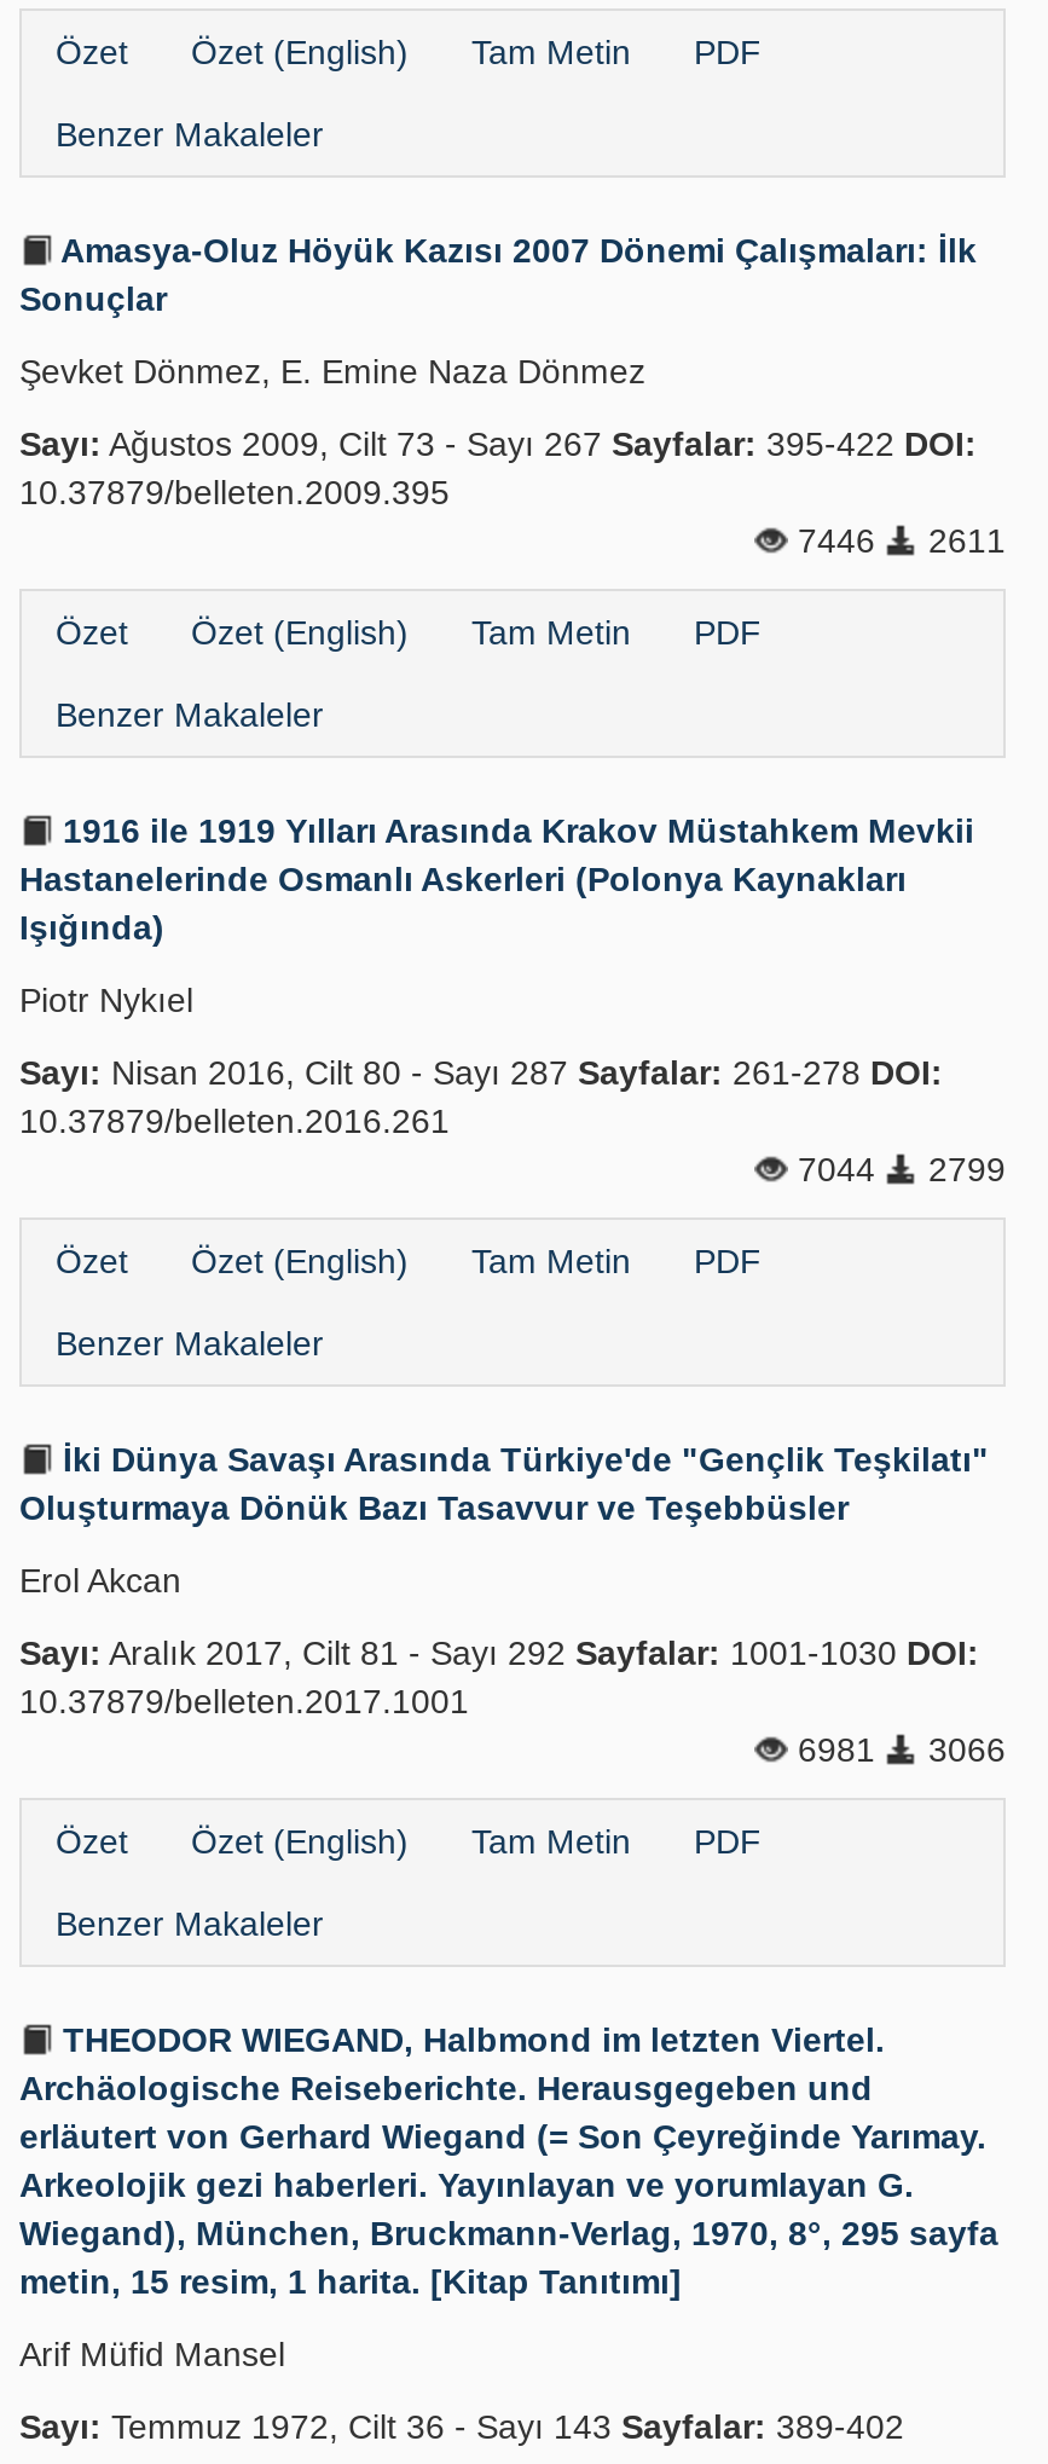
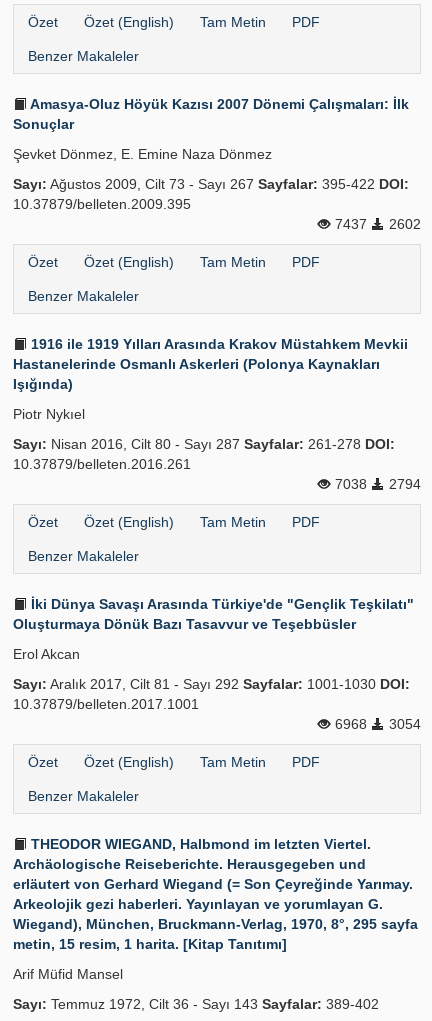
[788,521,885,560] 7446 -> [331,216,371,232] 7437
[919,521,1006,560] 2611 -> [385,216,421,232] 2602
[788,1150,885,1188] 7044 -> [331,476,371,492] 7038
[919,1150,1006,1188] 2799 -> [385,476,421,492] 2794
[788,1730,885,1769] 6981 -> [331,716,371,732] 6968
[919,1730,1006,1769] 3066 -> [385,716,421,732] 3054

